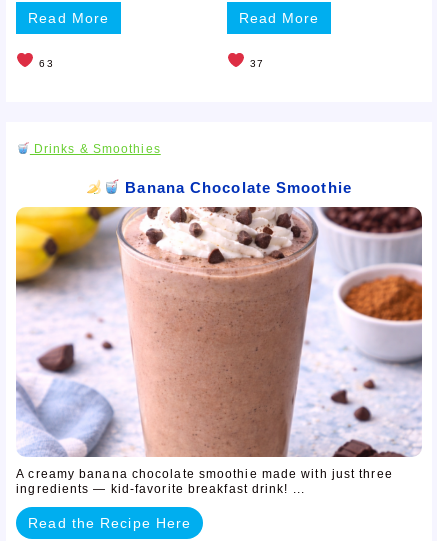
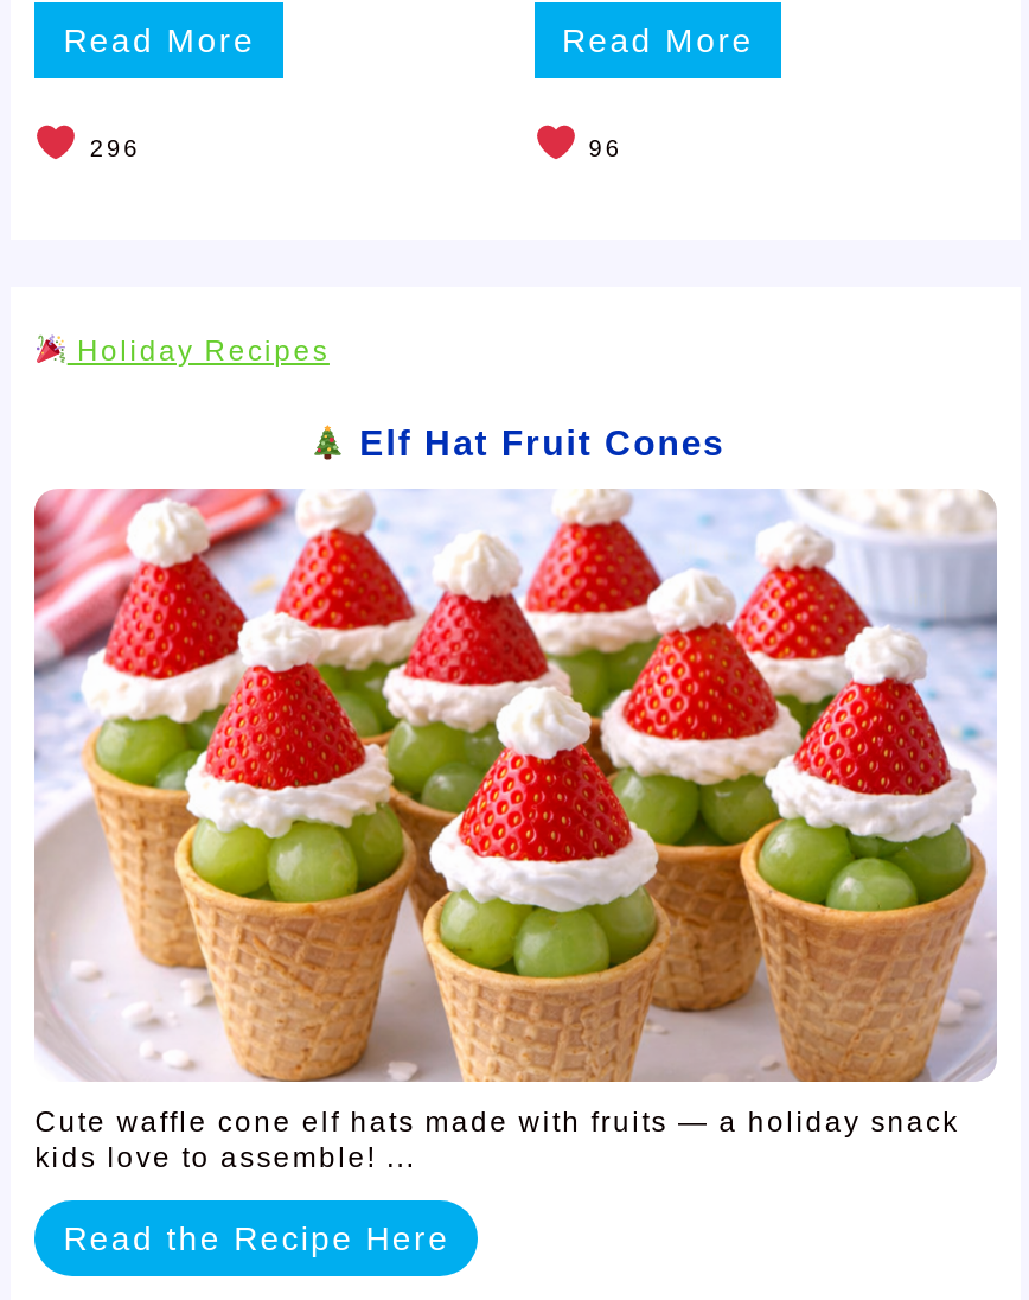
[39,58,54,69] 63 -> [90,135,140,162] 296
[250,58,264,69] 37 -> [588,135,622,162] 96
[30,142,161,156] Drinks & Smoothies -> [67,335,330,368] Holiday Recipes
[120,179,352,196] Banana Chocolate Smoothie -> [347,422,724,463] Elf Hat Fruit Cones
[15,206,423,496] [image] | A creamy banana chocolate smoothie made with just three | ingredients — kid-favorite breakfast drink! ... -> [32,487,997,1175] [image] | Cute waffle cone elf hats made with fruits — a holiday snack | kids love to assemble! ...

